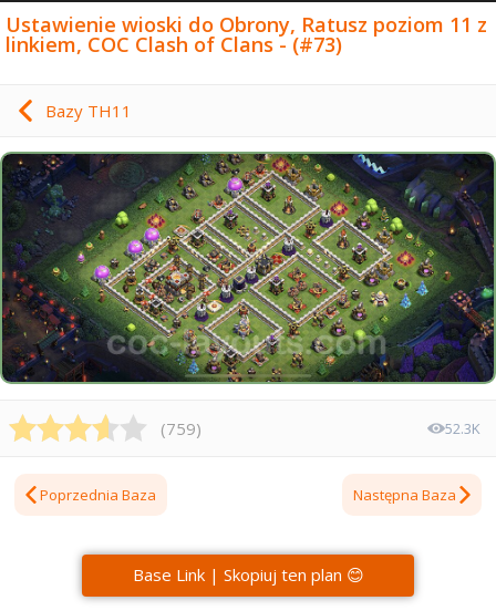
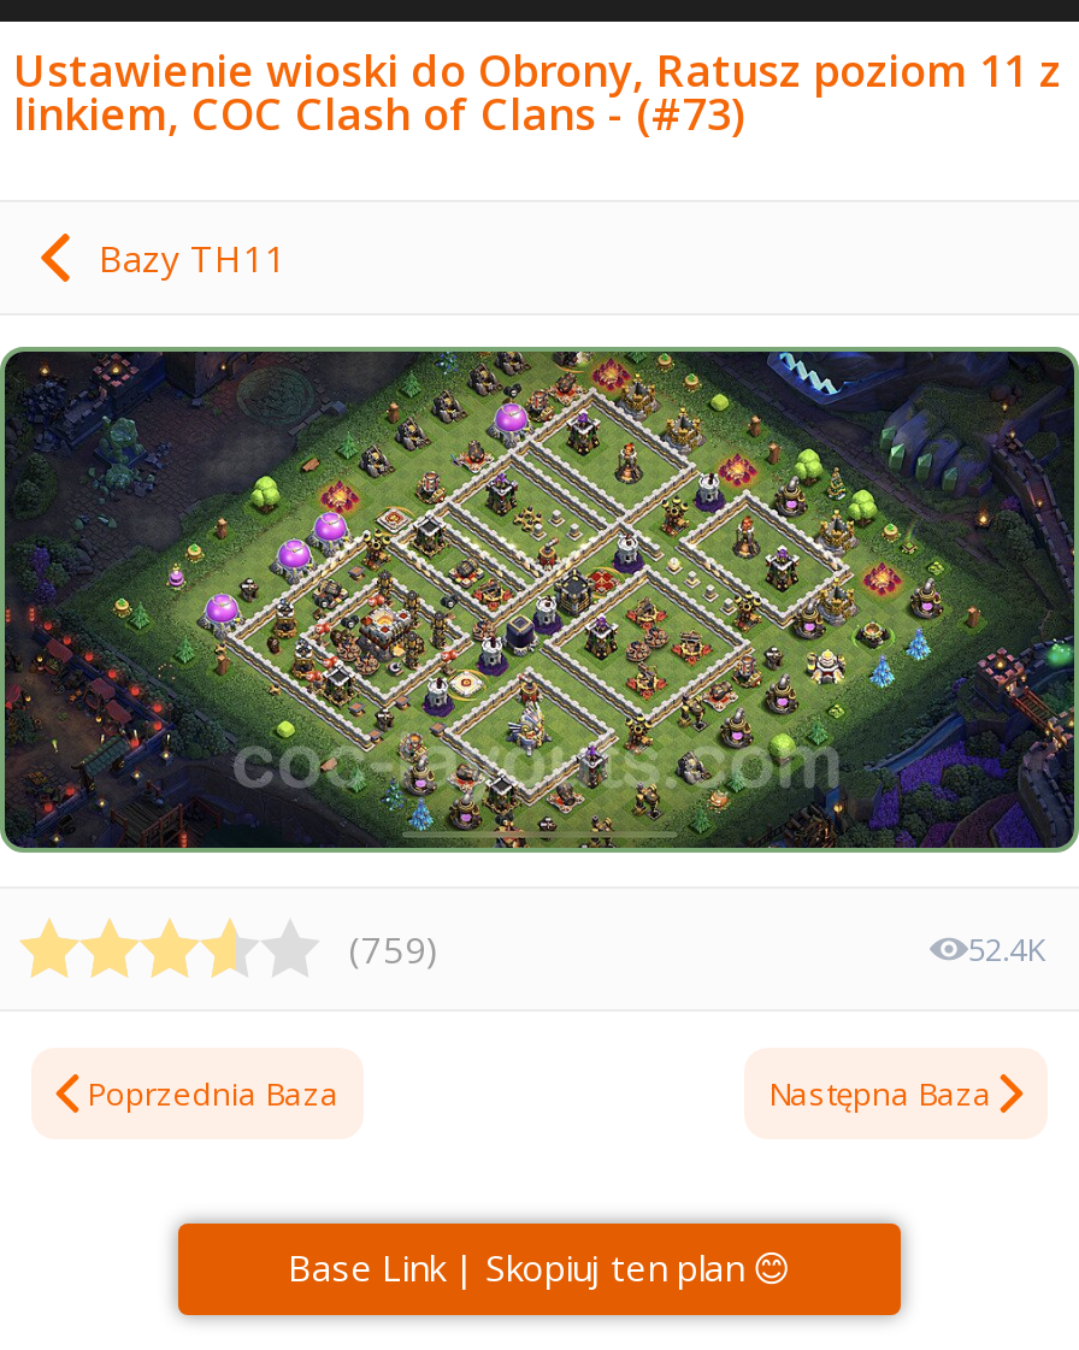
[445,418,480,438] 52.3K -> [968,926,1045,970] 52.4K

